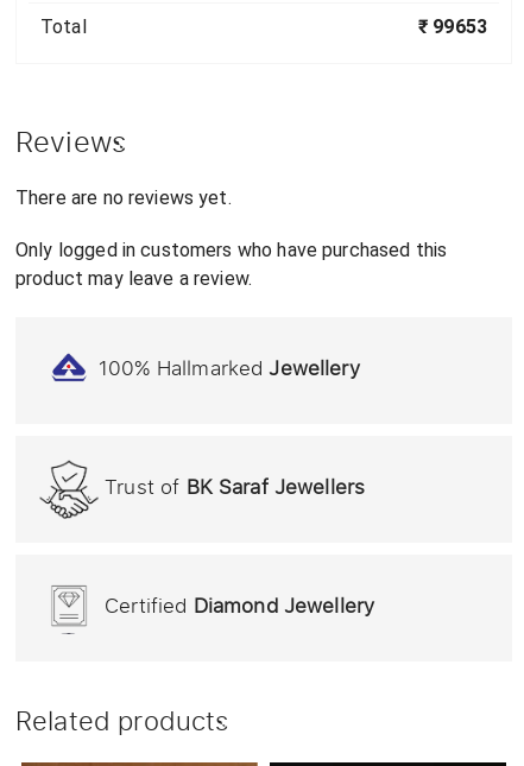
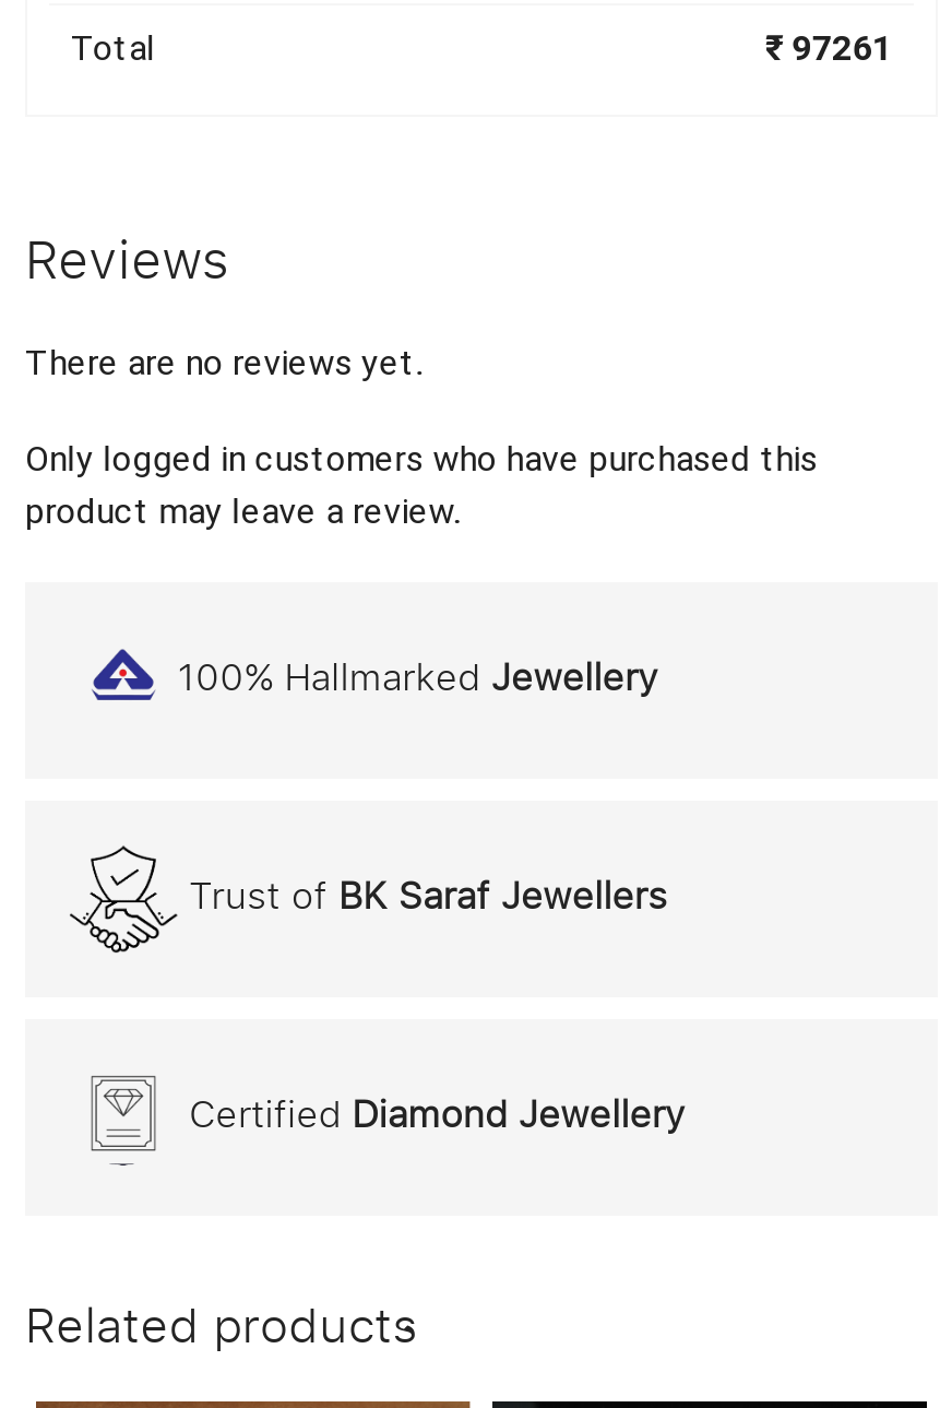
[418,15,487,38] ₹ 99653 -> [765,27,892,69] ₹ 97261

